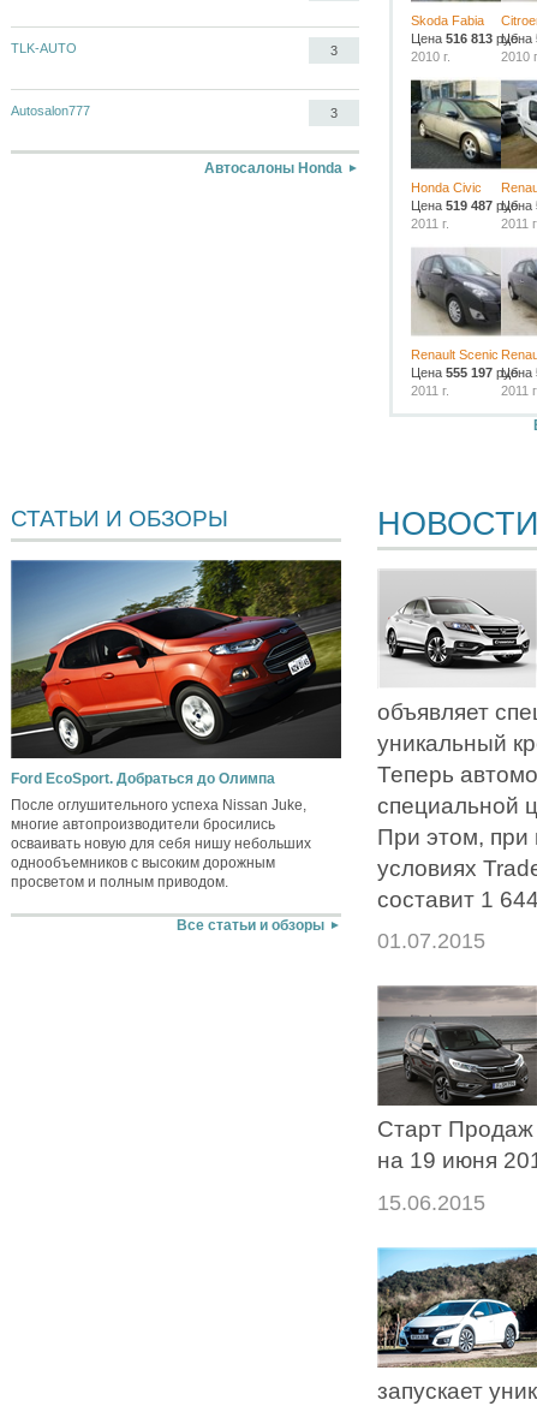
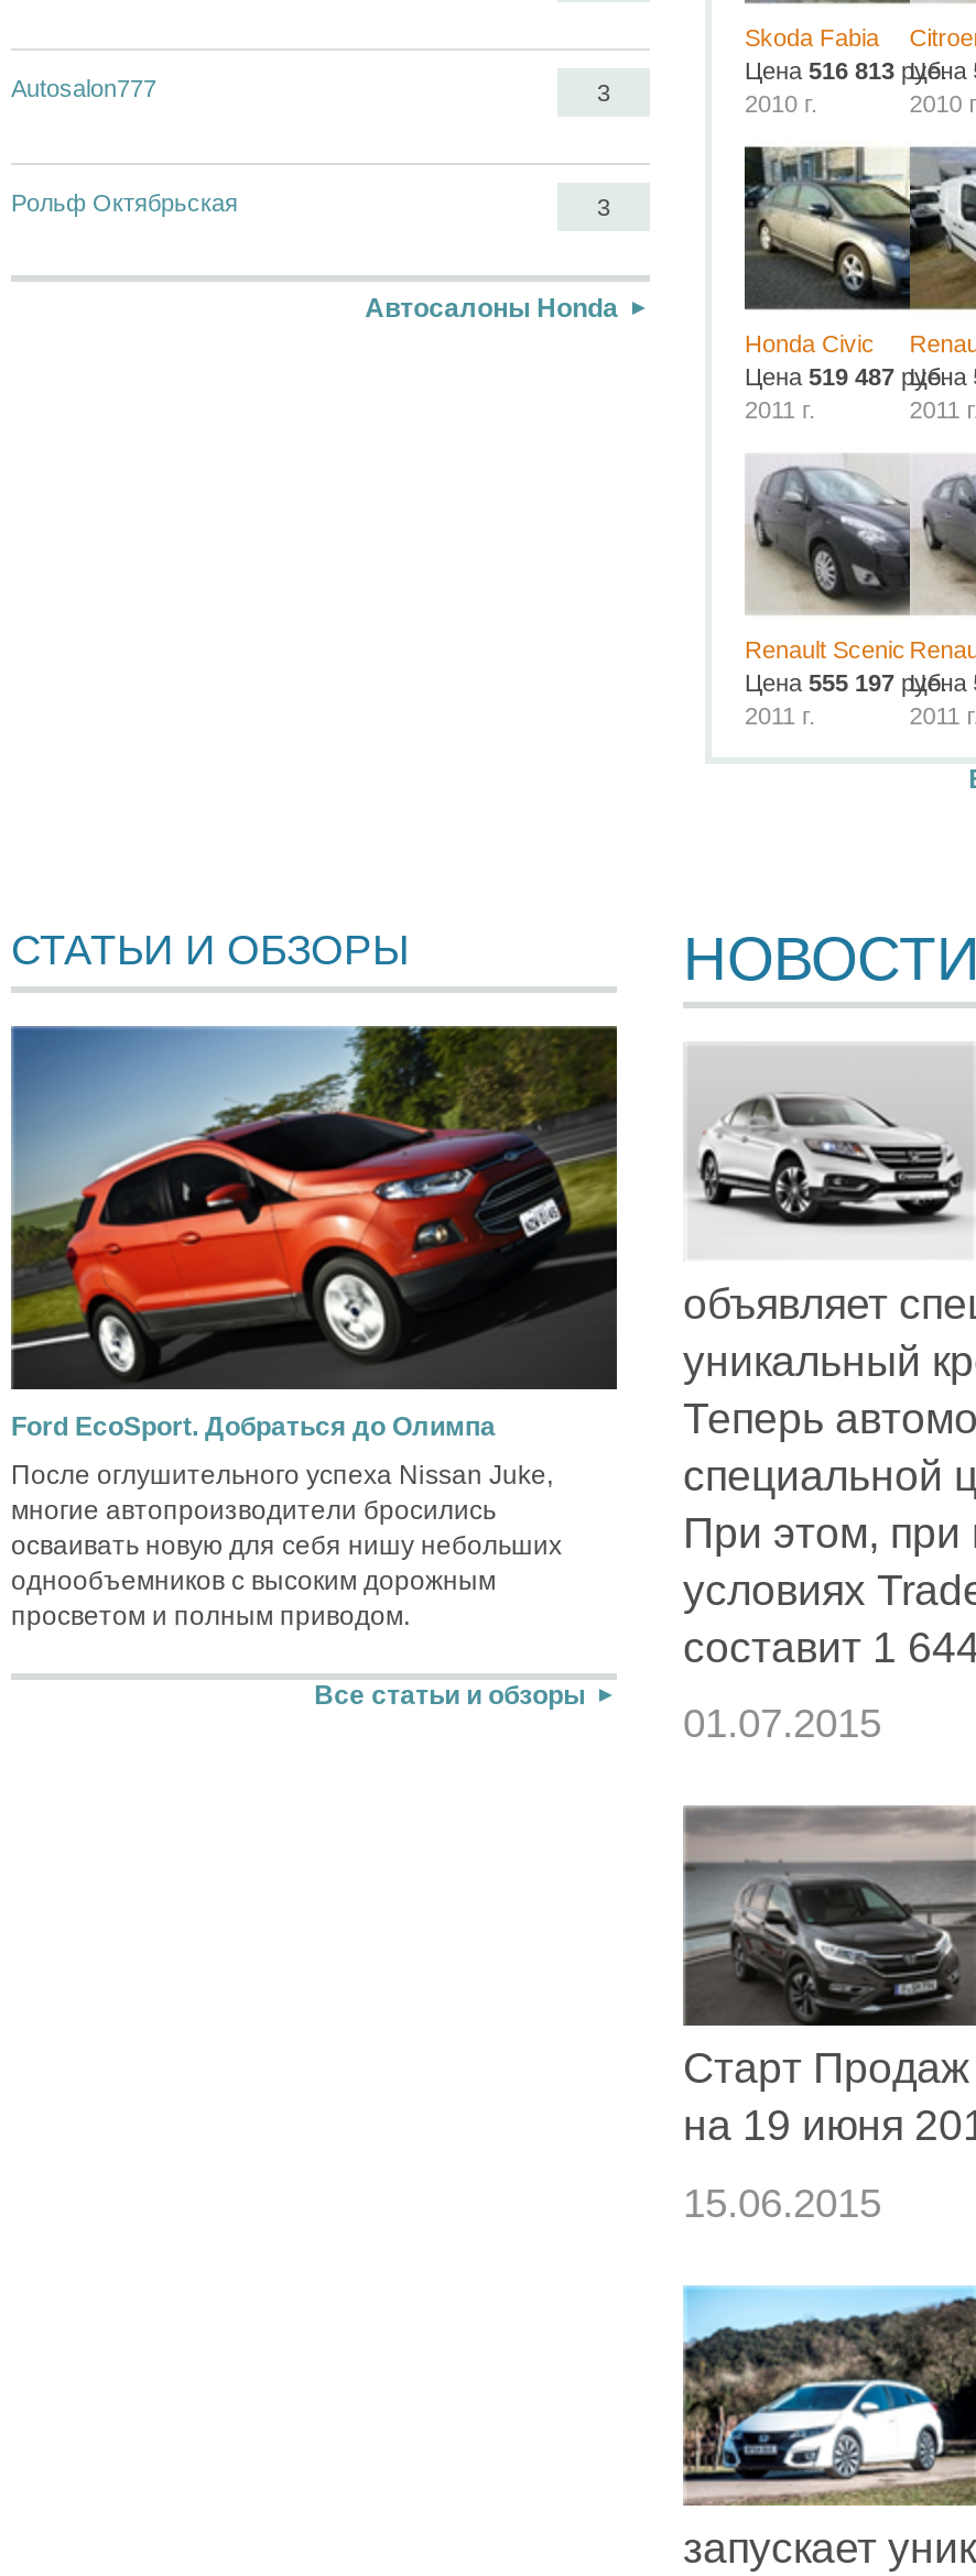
[11,41,77,56] TLK-AUTO -> [11,75,156,102] Autosalon777
[11,103,90,118] Autosalon777 -> [11,189,238,215] Рольф Октябрьская

